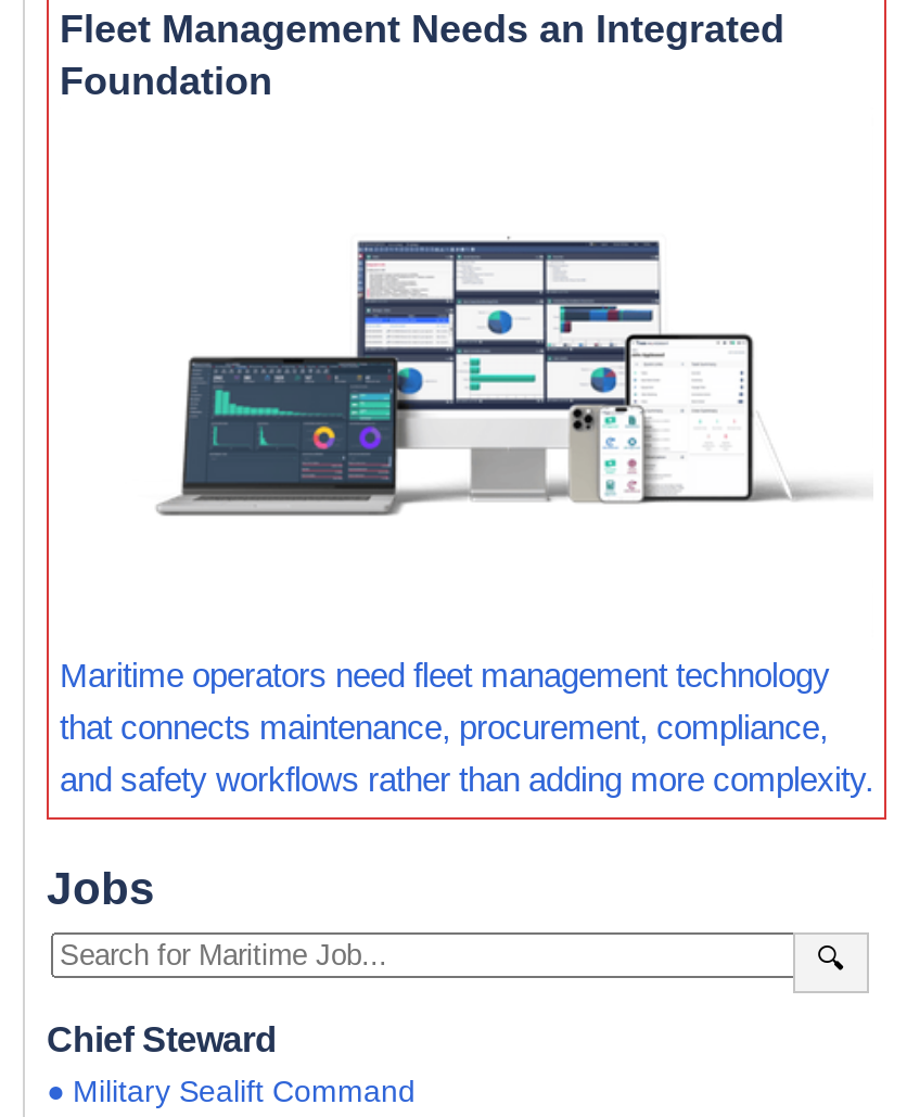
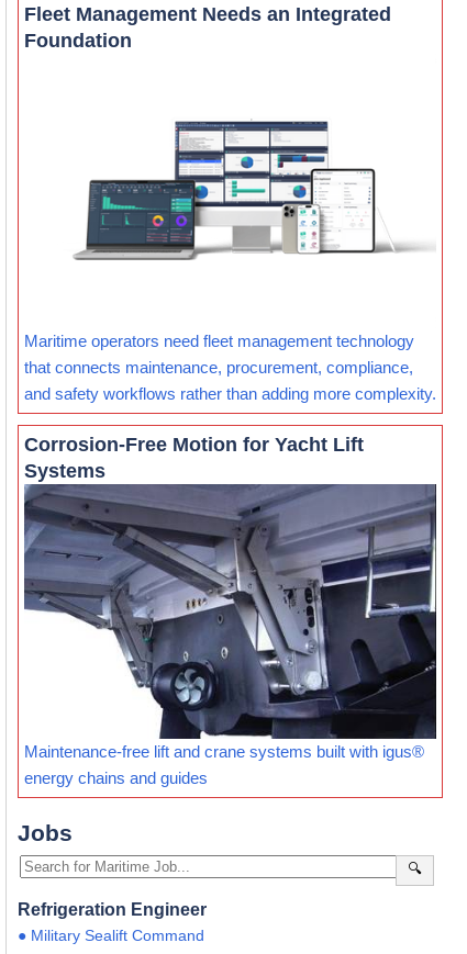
none -> [23,483,437,787] [image] | Maintenance-free lift and crane systems built with igus® | energy chains and guides
none -> [24,434,364,482] Corrosion-Free Motion for Yacht Lift | Systems
[47,1018,277,1058] Chief Steward -> [18,899,207,919] Refrigeration Engineer

